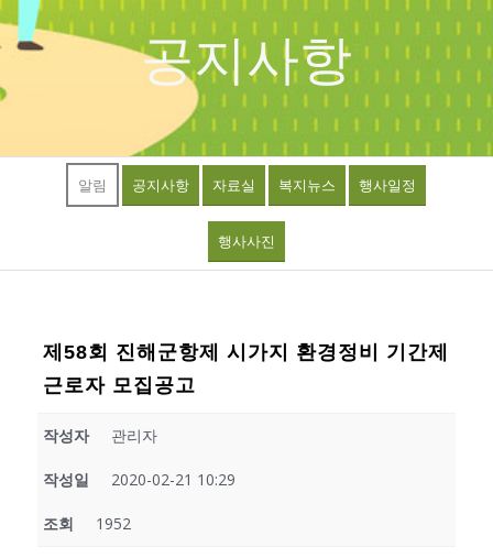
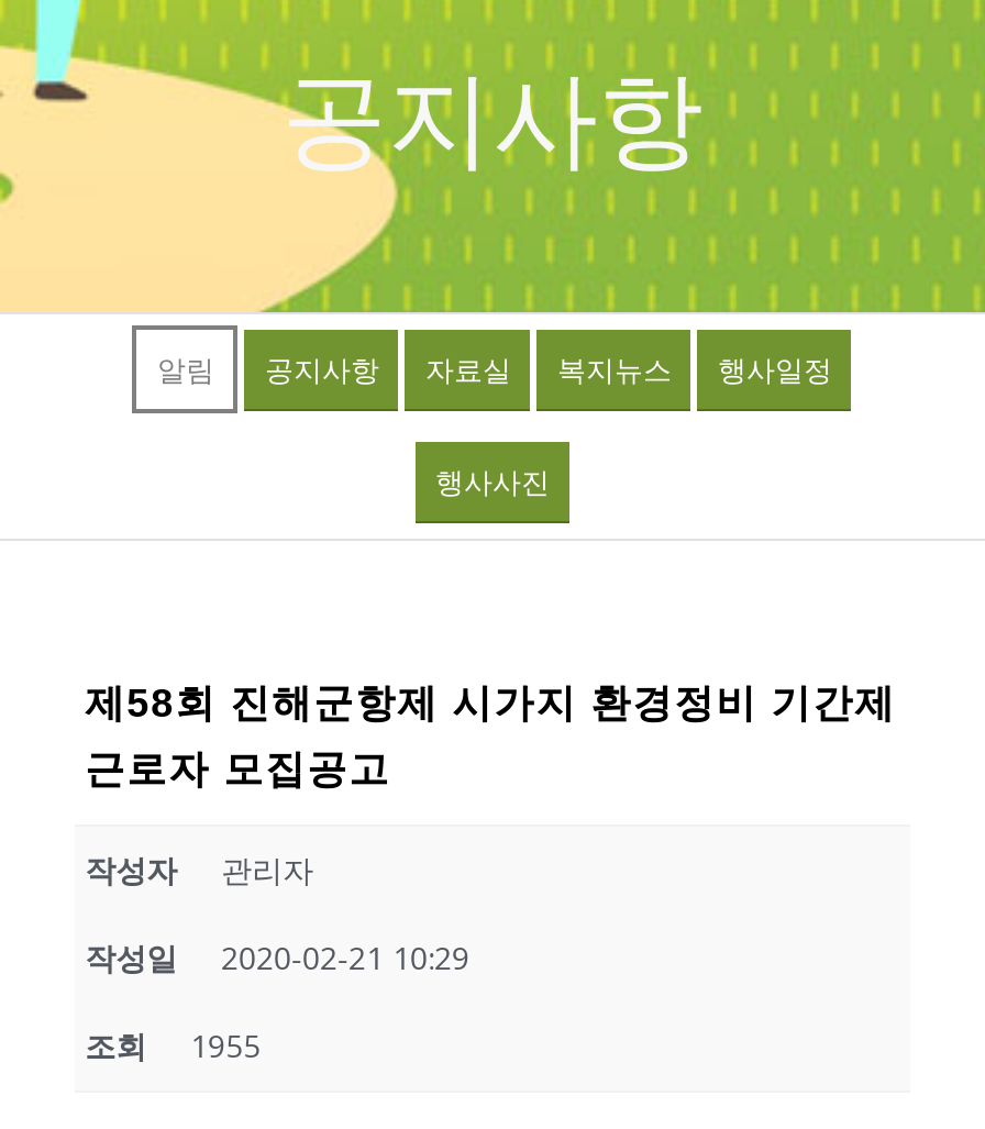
[42,512,131,533] 조회 1952 -> [85,1023,261,1065] 조회 1955

